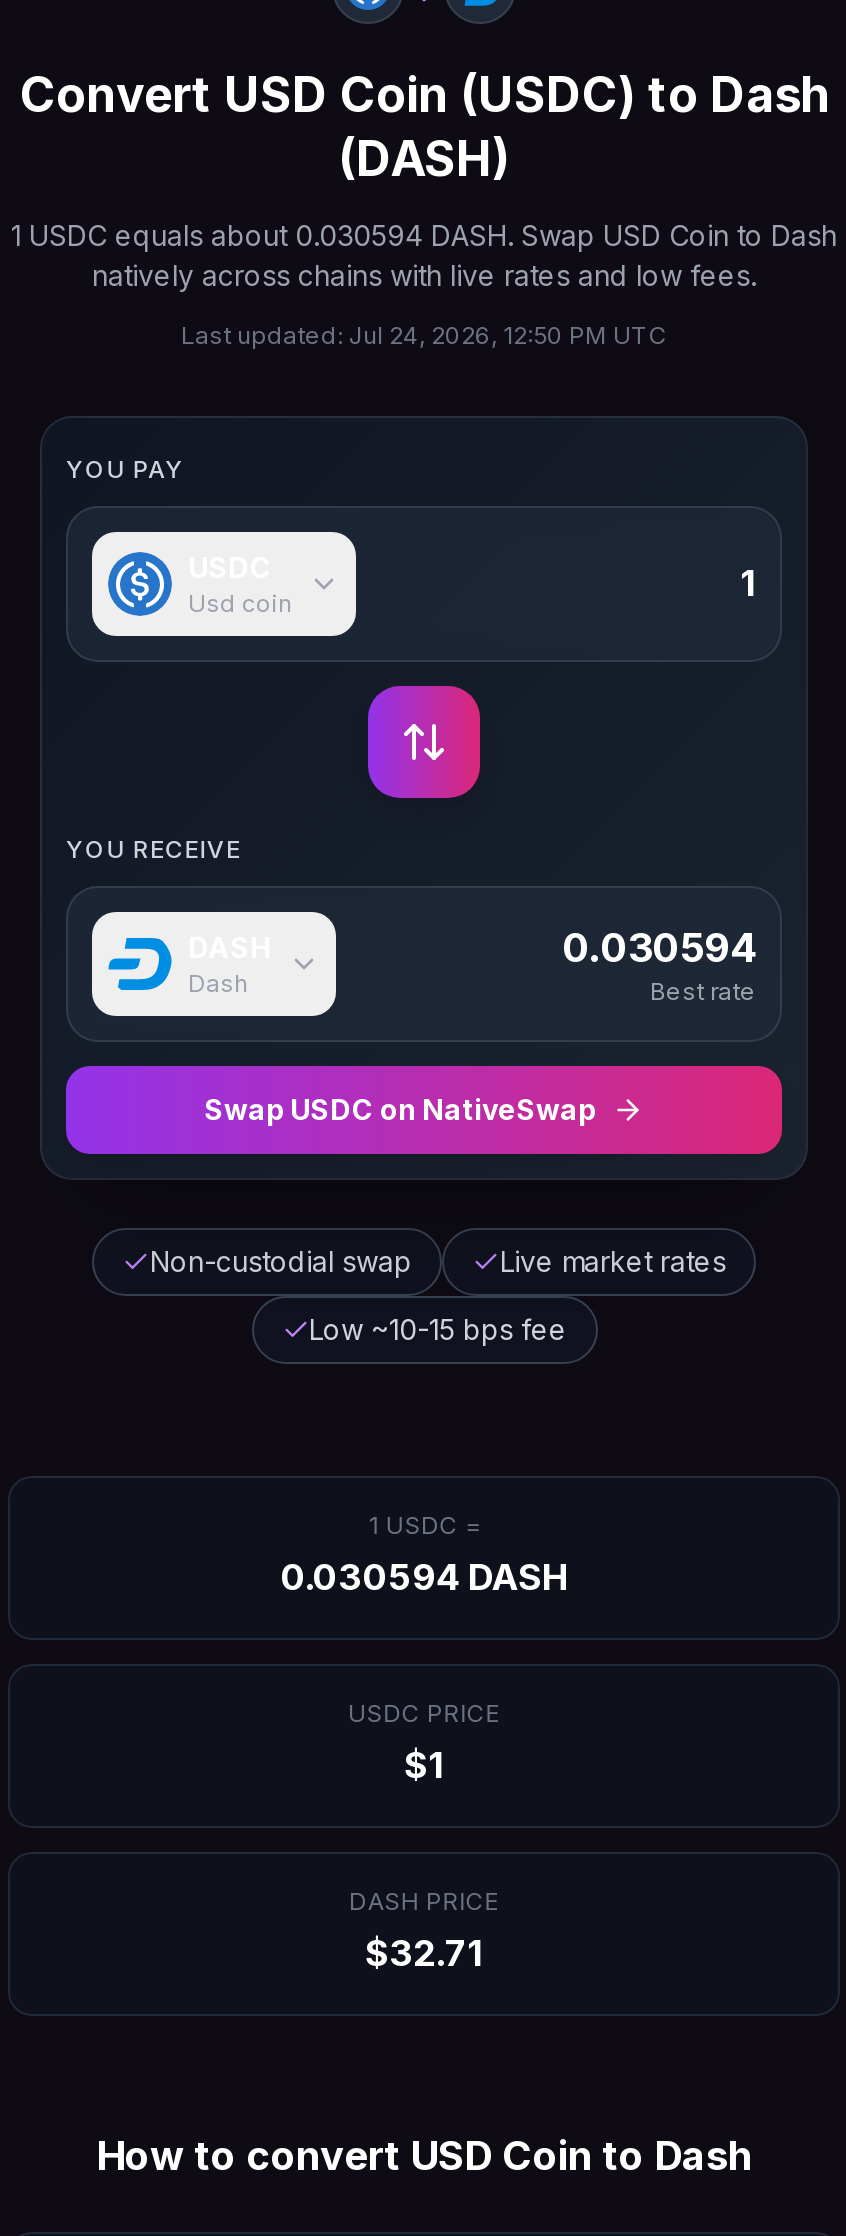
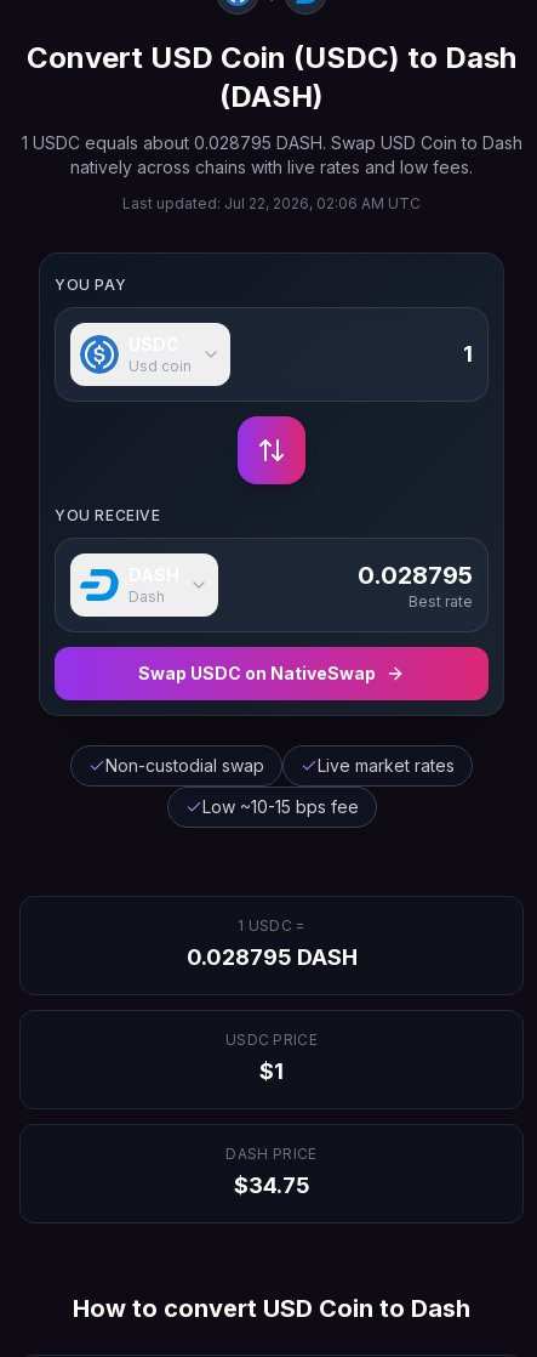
[11,218,837,252] 1 USDC equals about 0.030594 DASH. Swap USD Coin to Dash -> [21,132,522,153] 1 USDC equals about 0.028795 DASH. Swap USD Coin to Dash
[181,320,667,350] Last updated: Jul 24, 2026, 12:50 PM UTC -> [122,194,421,212] Last updated: Jul 22, 2026, 02:06 AM UTC
[562,924,756,972] 0.030594 -> [358,561,473,590] 0.028795
[280,1556,568,1598] 0.030594 DASH -> [186,944,357,970] 0.028795 DASH
[365,1932,483,1974] $32.71 -> [233,1173,310,1198] $34.75

